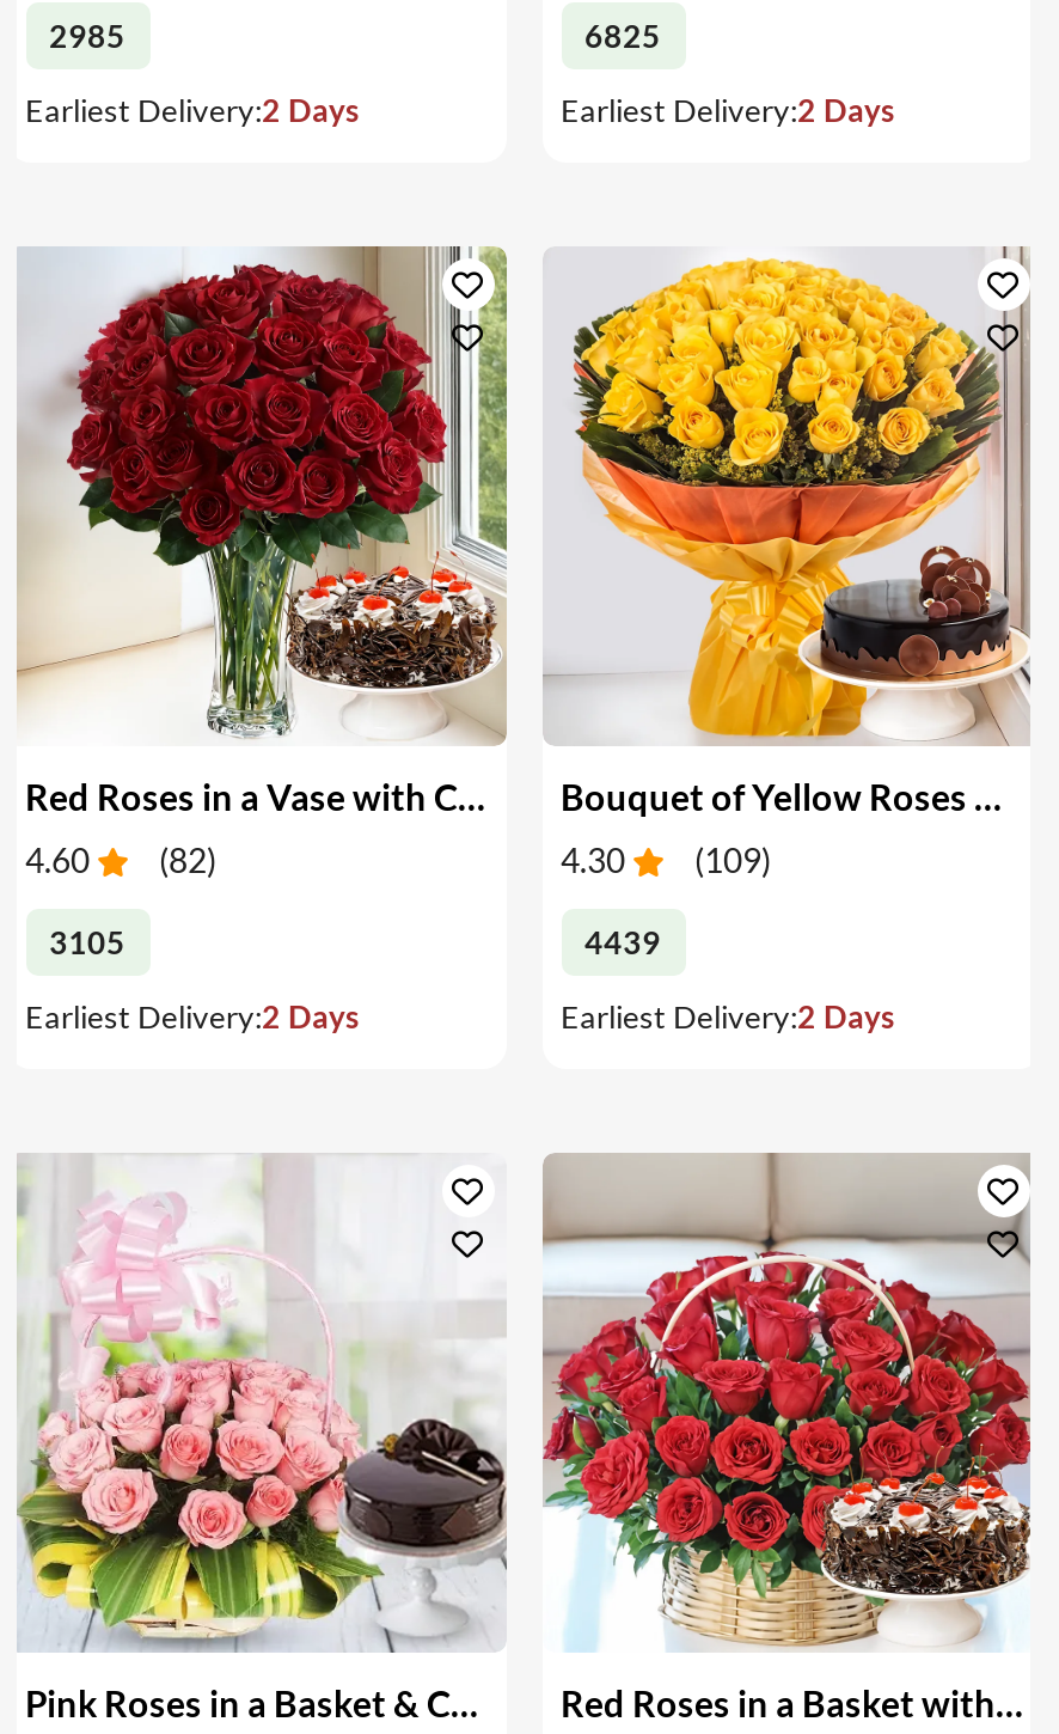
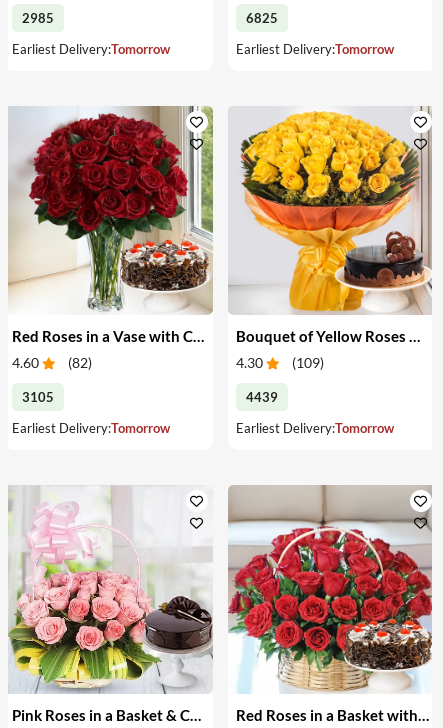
[25,90,360,128] Earliest Delivery:2 Days -> [11,40,169,56] Earliest Delivery:Tomorrow
[561,90,895,128] Earliest Delivery:2 Days -> [235,40,393,56] Earliest Delivery:Tomorrow
[25,996,360,1034] Earliest Delivery:2 Days -> [11,419,169,435] Earliest Delivery:Tomorrow
[561,996,895,1034] Earliest Delivery:2 Days -> [235,419,393,435] Earliest Delivery:Tomorrow

